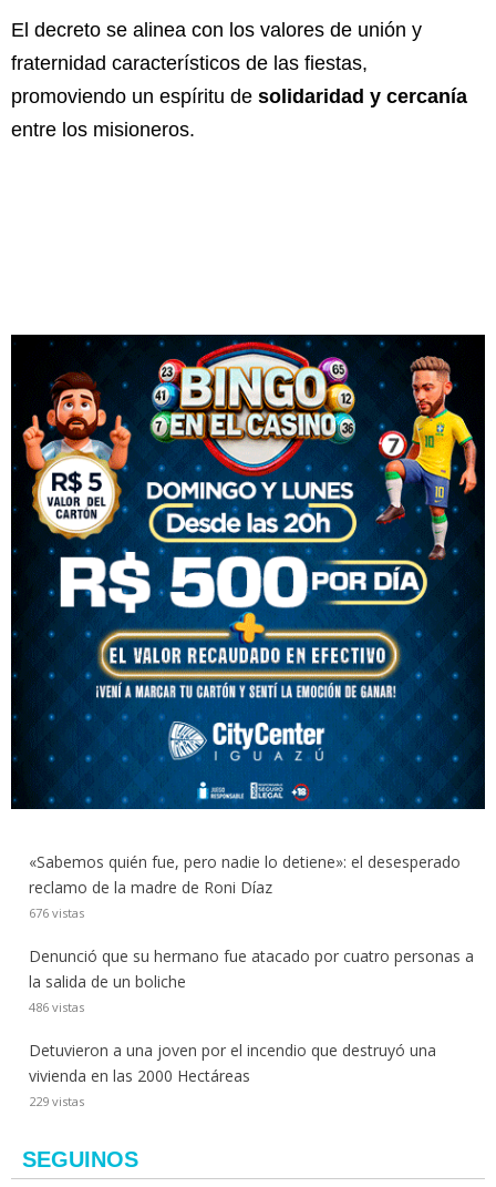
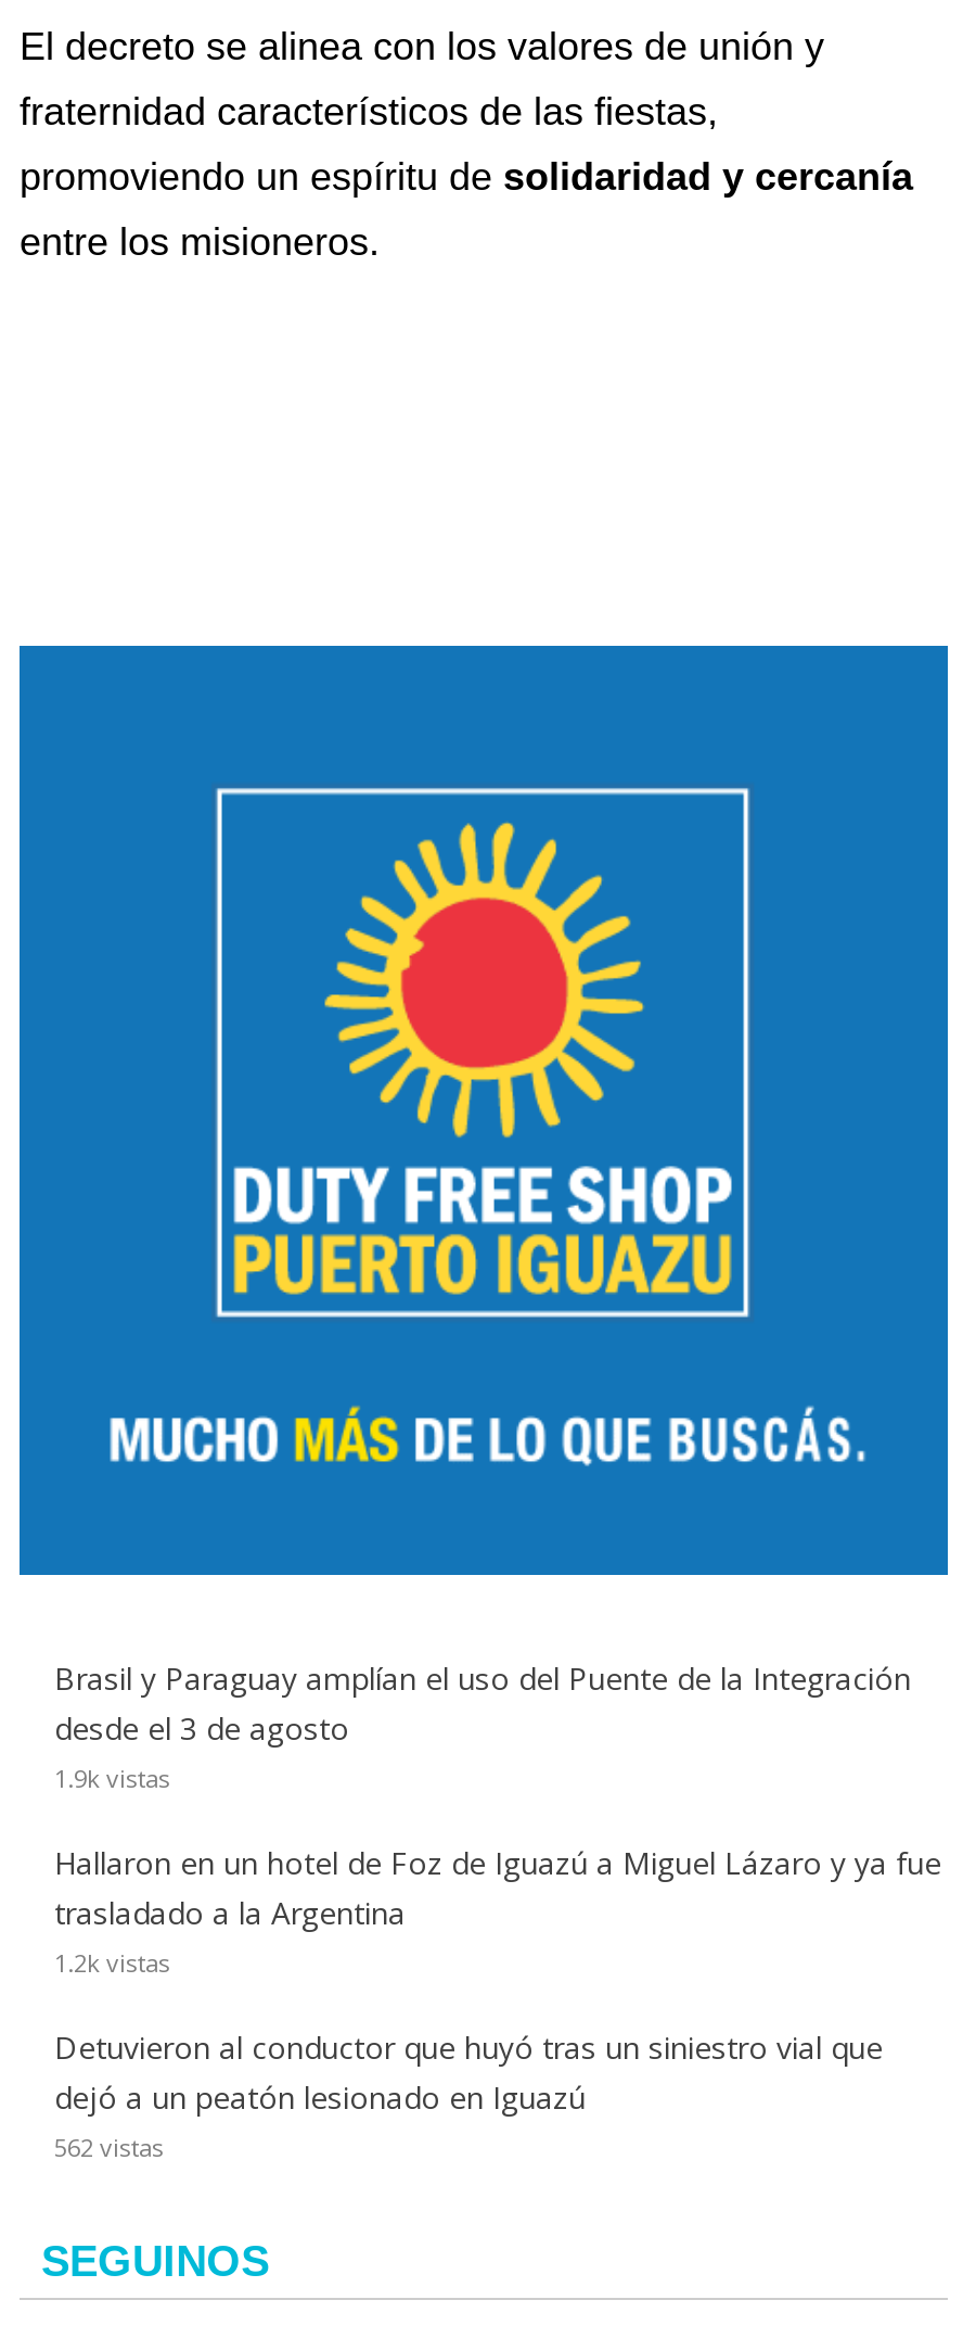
[10,334,486,921] [image] | «Sabemos quién fue, pero nadie lo detiene»: el desesperado | reclamo de la madre de Roni Díaz | 676 vistas -> [17,645,950,1793] [image] | Brasil y Paraguay amplían el uso del Puente de la Integración | desde el 3 de agosto | 1.9k vistas
[29,945,474,1015] Denunció que su hermano fue atacado por cuatro personas a | la salida de un boliche | 486 vistas -> [54,1841,941,1978] Hallaron en un hotel de Foz de Iguazú a Miguel Lázaro y ya fue | trasladado a la Argentina | 1.2k vistas
[29,1040,436,1109] Detuvieron a una joven por el incendio que destruyó una | vivienda en las 2000 Hectáreas | 229 vistas -> [54,2025,883,2162] Detuvieron al conductor que huyó tras un siniestro vial que | dejó a un peatón lesionado en Iguazú | 562 vistas

